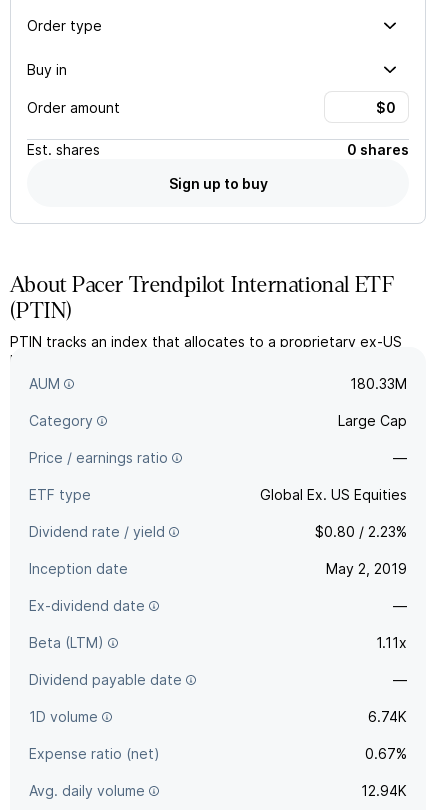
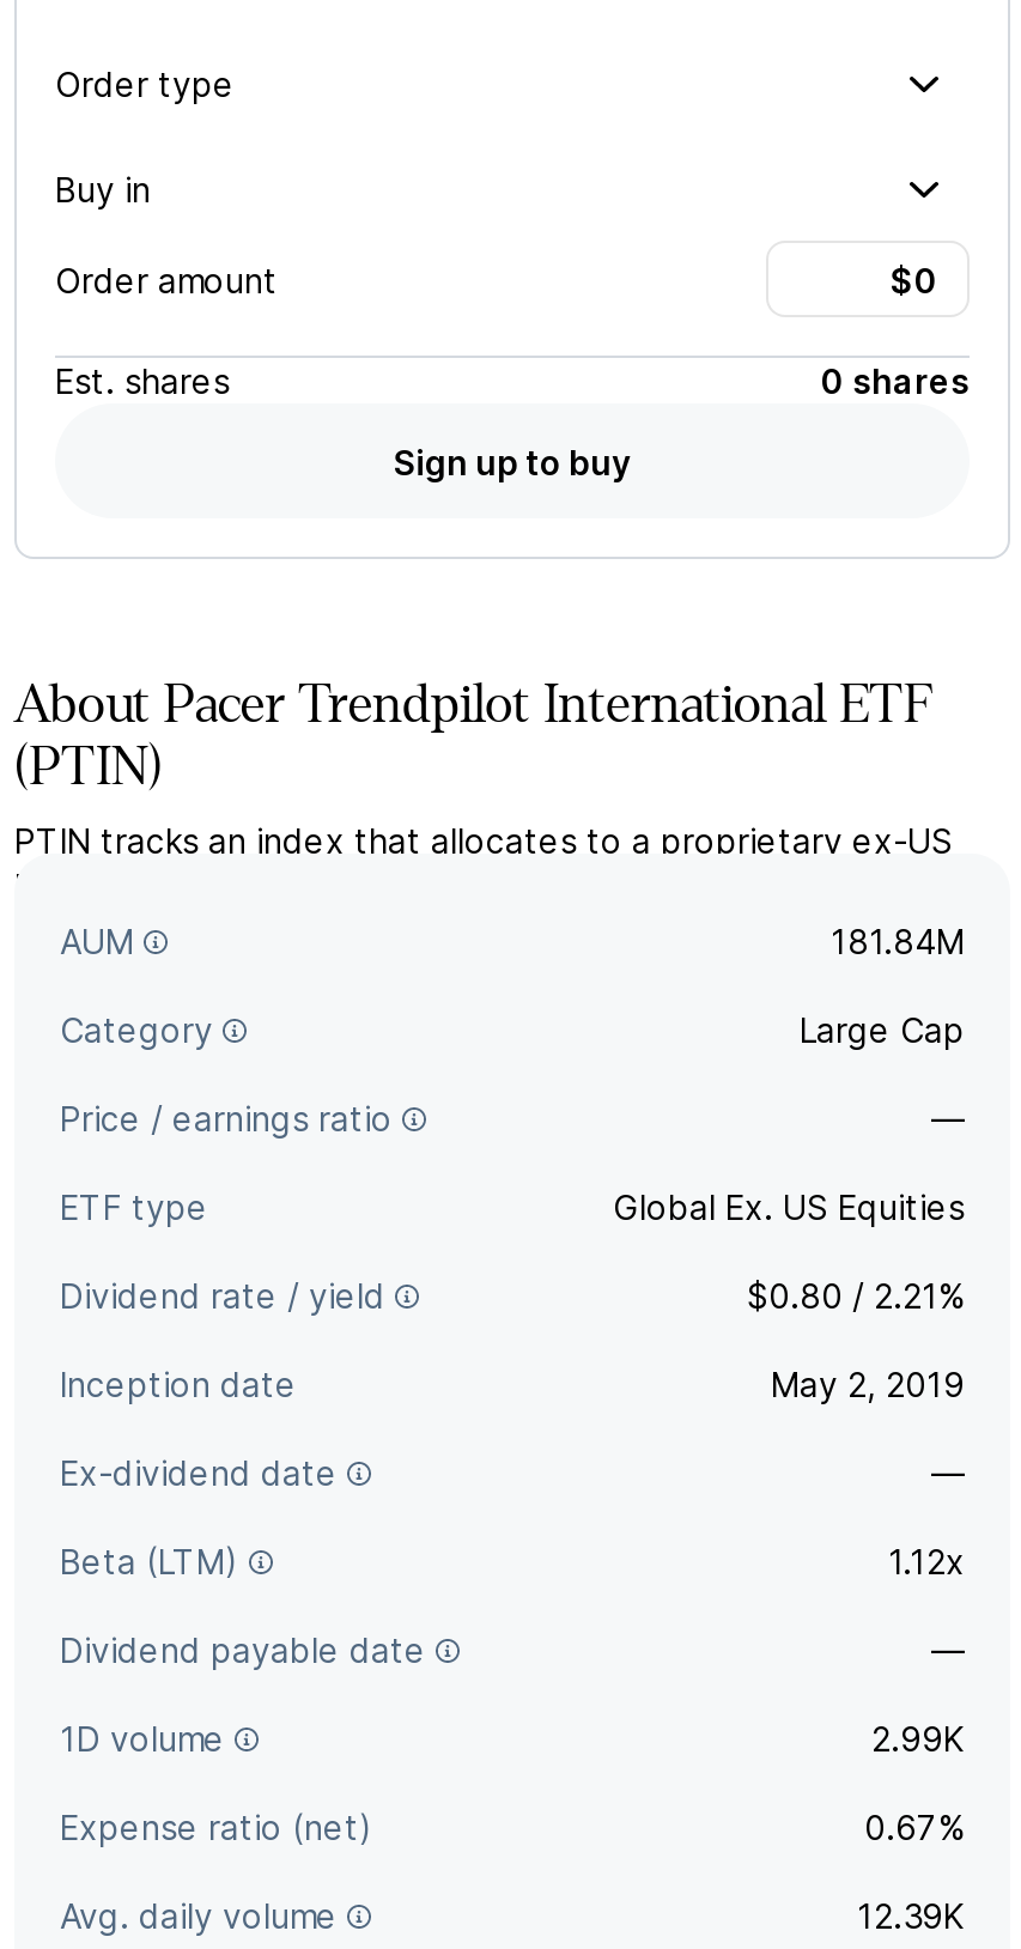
[350,375,407,392] 180.33M -> [831,921,965,961] 181.84M
[315,523,407,540] $0.80 / 2.23% -> [747,1275,965,1316] $0.80 / 2.21%
[376,634,407,651] 1.11x -> [888,1541,965,1581] 1.12x
[368,708,407,725] 6.74K -> [871,1718,965,1759] 2.99K
[361,782,407,799] 12.94K -> [857,1895,965,1936] 12.39K

